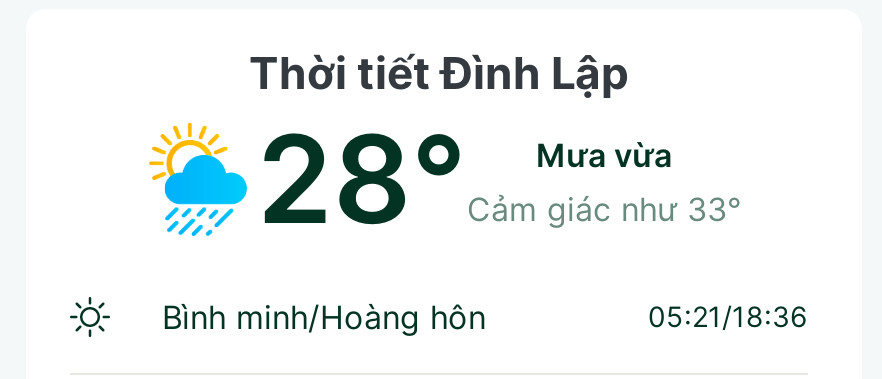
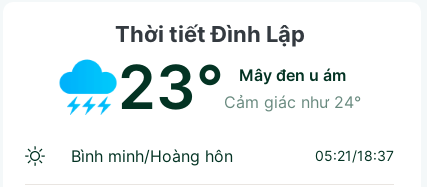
[138,105,741,253] [image] | 28° | mưa vừa | Cảm giác như 33° -> [58,50,361,124] [image] | 23° | mây đen u ám | Cảm giác như 24°
[648,299,808,333] 05:21/18:36 -> [315,147,394,164] 05:21/18:37

